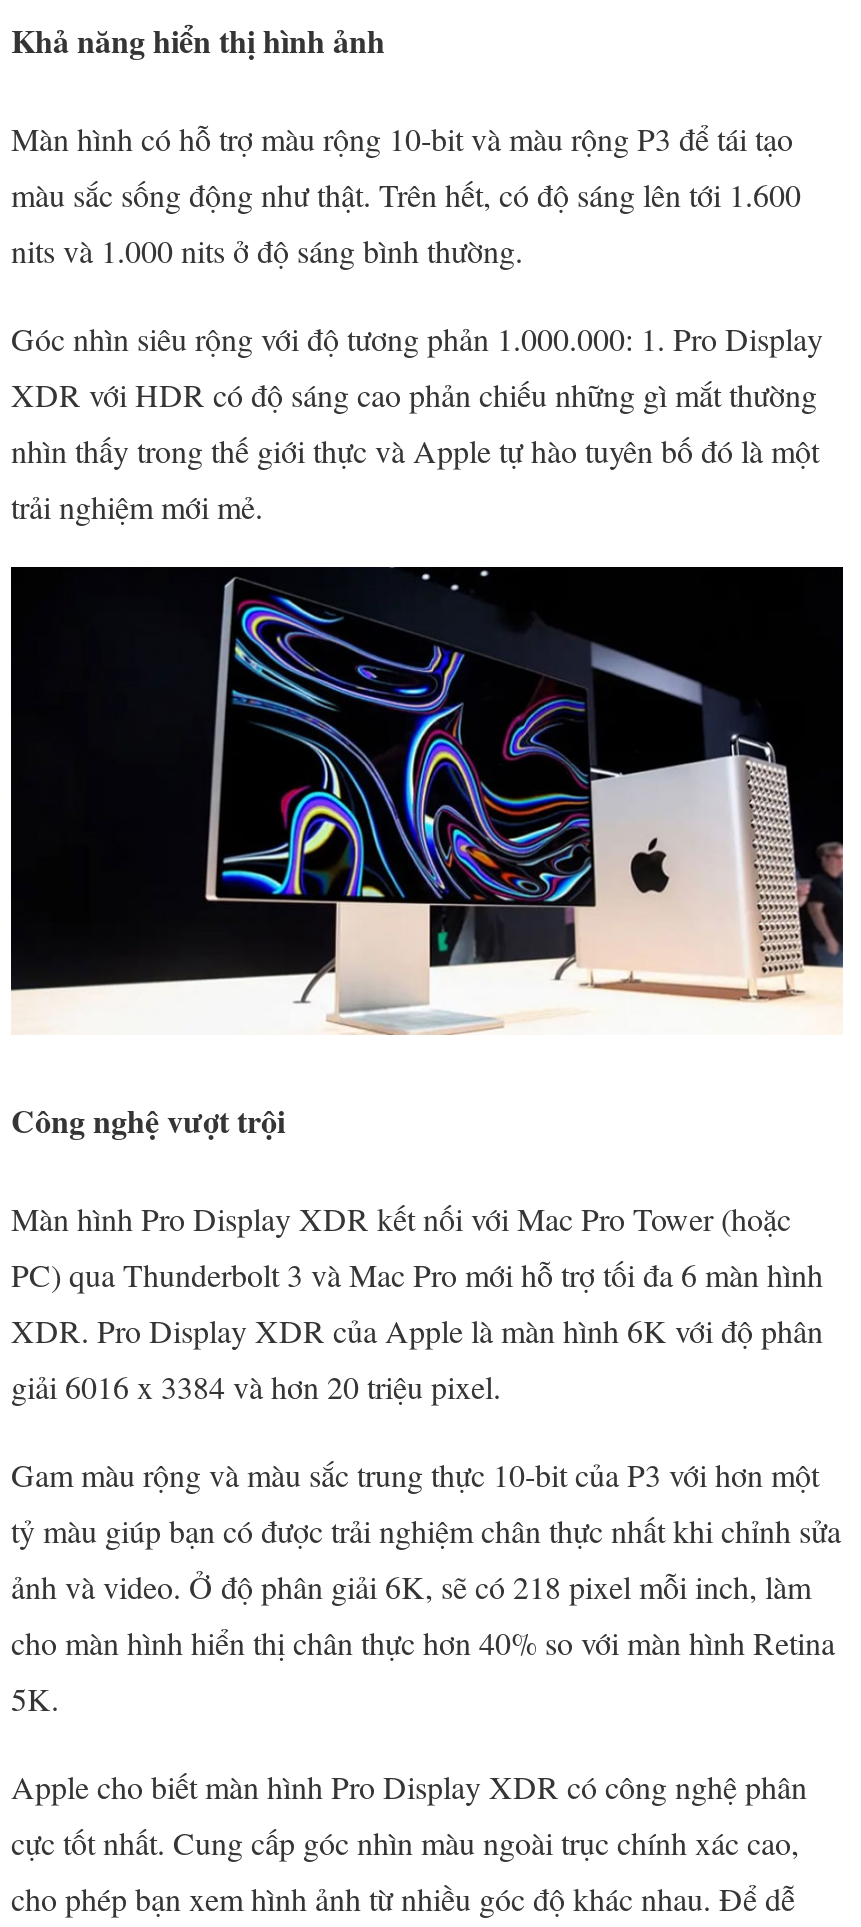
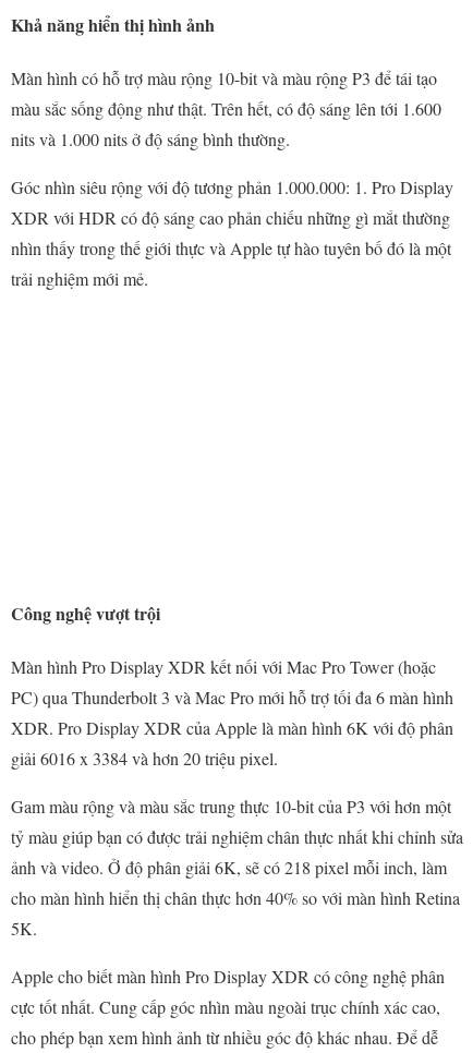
[9,565,845,1037] [image] -> none

